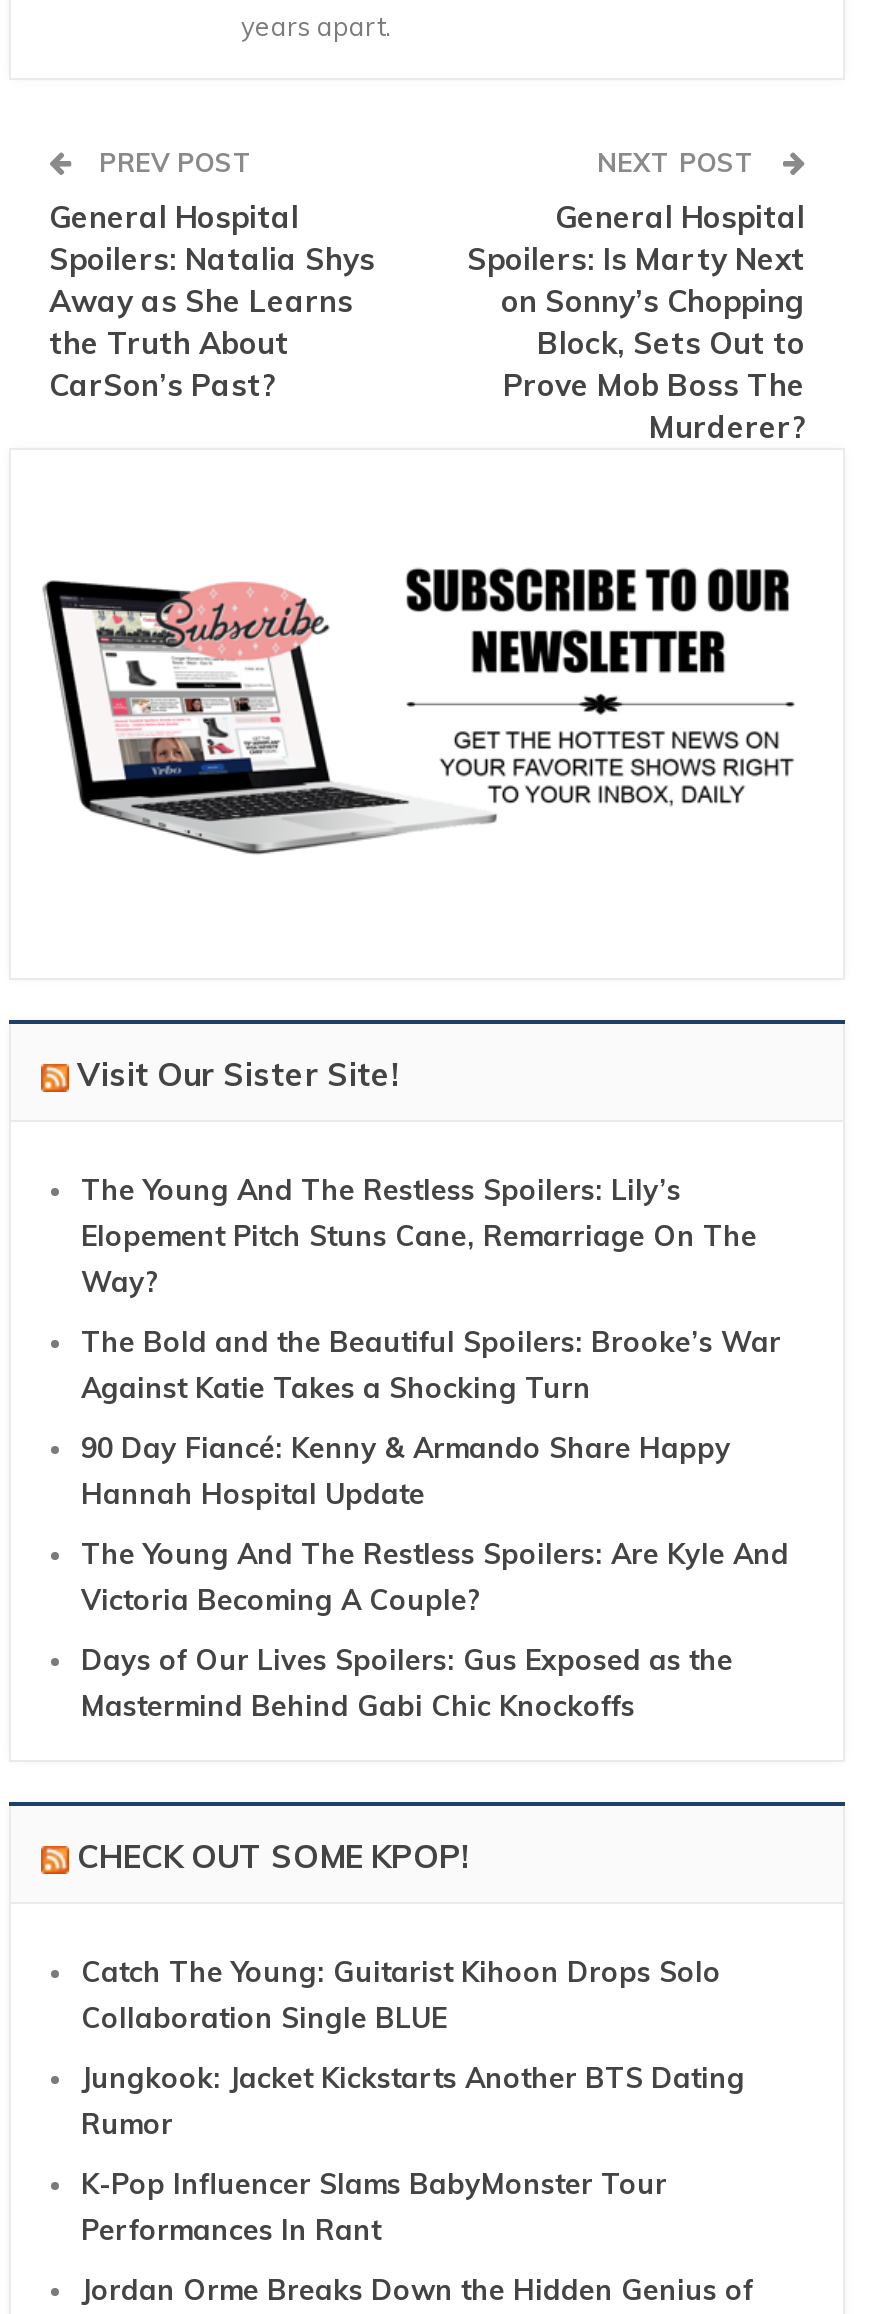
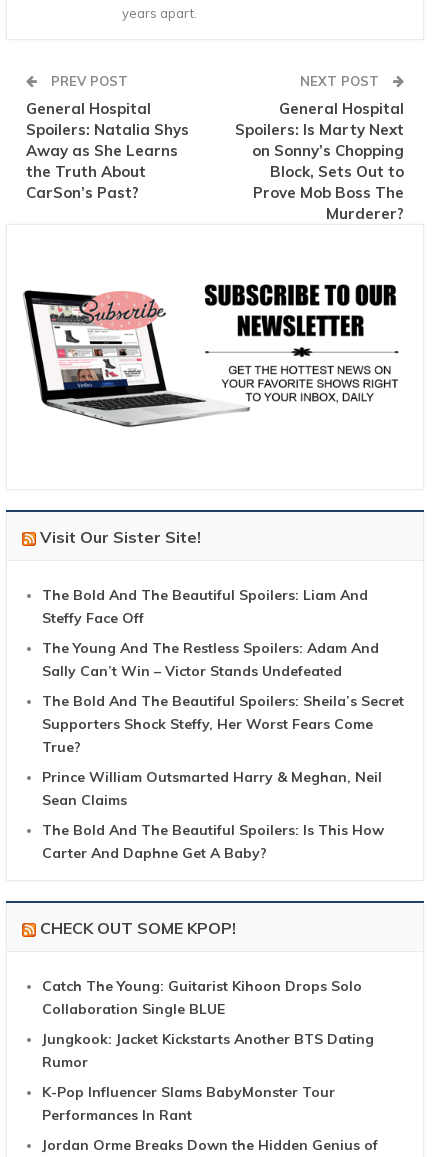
[81,1172,757,1300] The Young And The Restless Spoilers: Lily’s | Elopement Pitch Stuns Cane, Remarriage On The | Way? -> [42,586,368,627] The Bold And The Beautiful Spoilers: Liam And | Steffy Face Off
[81,1324,781,1406] The Bold and the Beautiful Spoilers: Brooke’s War | Against Katie Takes a Shocking Turn -> [42,639,379,680] The Young And The Restless Spoilers: Adam And | Sally Can’t Win – Victor Stands Undefeated
[81,1430,731,1512] 90 Day Fiancé: Kenny & Armando Share Happy | Hannah Hospital Update -> [42,692,404,756] The Bold And The Beautiful Spoilers: Sheila’s Secret | Supporters Shock Steffy, Her Worst Fears Come | True?
[81,1536,789,1618] The Young And The Restless Spoilers: Are Kyle And | Victoria Becoming A Couple? -> [42,768,382,809] Prince William Outsmarted Harry & Meghan, Neil | Sean Claims
[81,1642,733,1724] Days of Our Lives Spoilers: Gus Exposed as the | Mastermind Behind Gabi Chic Knockoffs -> [42,821,384,862] The Bold And The Beautiful Spoilers: Is This How | Carter And Daphne Get A Baby?

